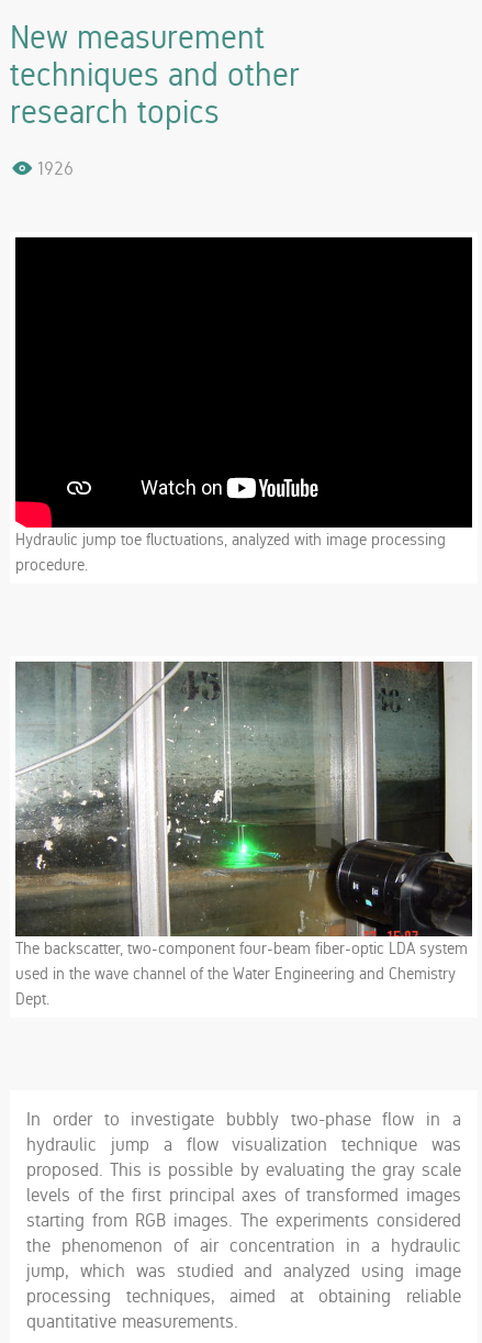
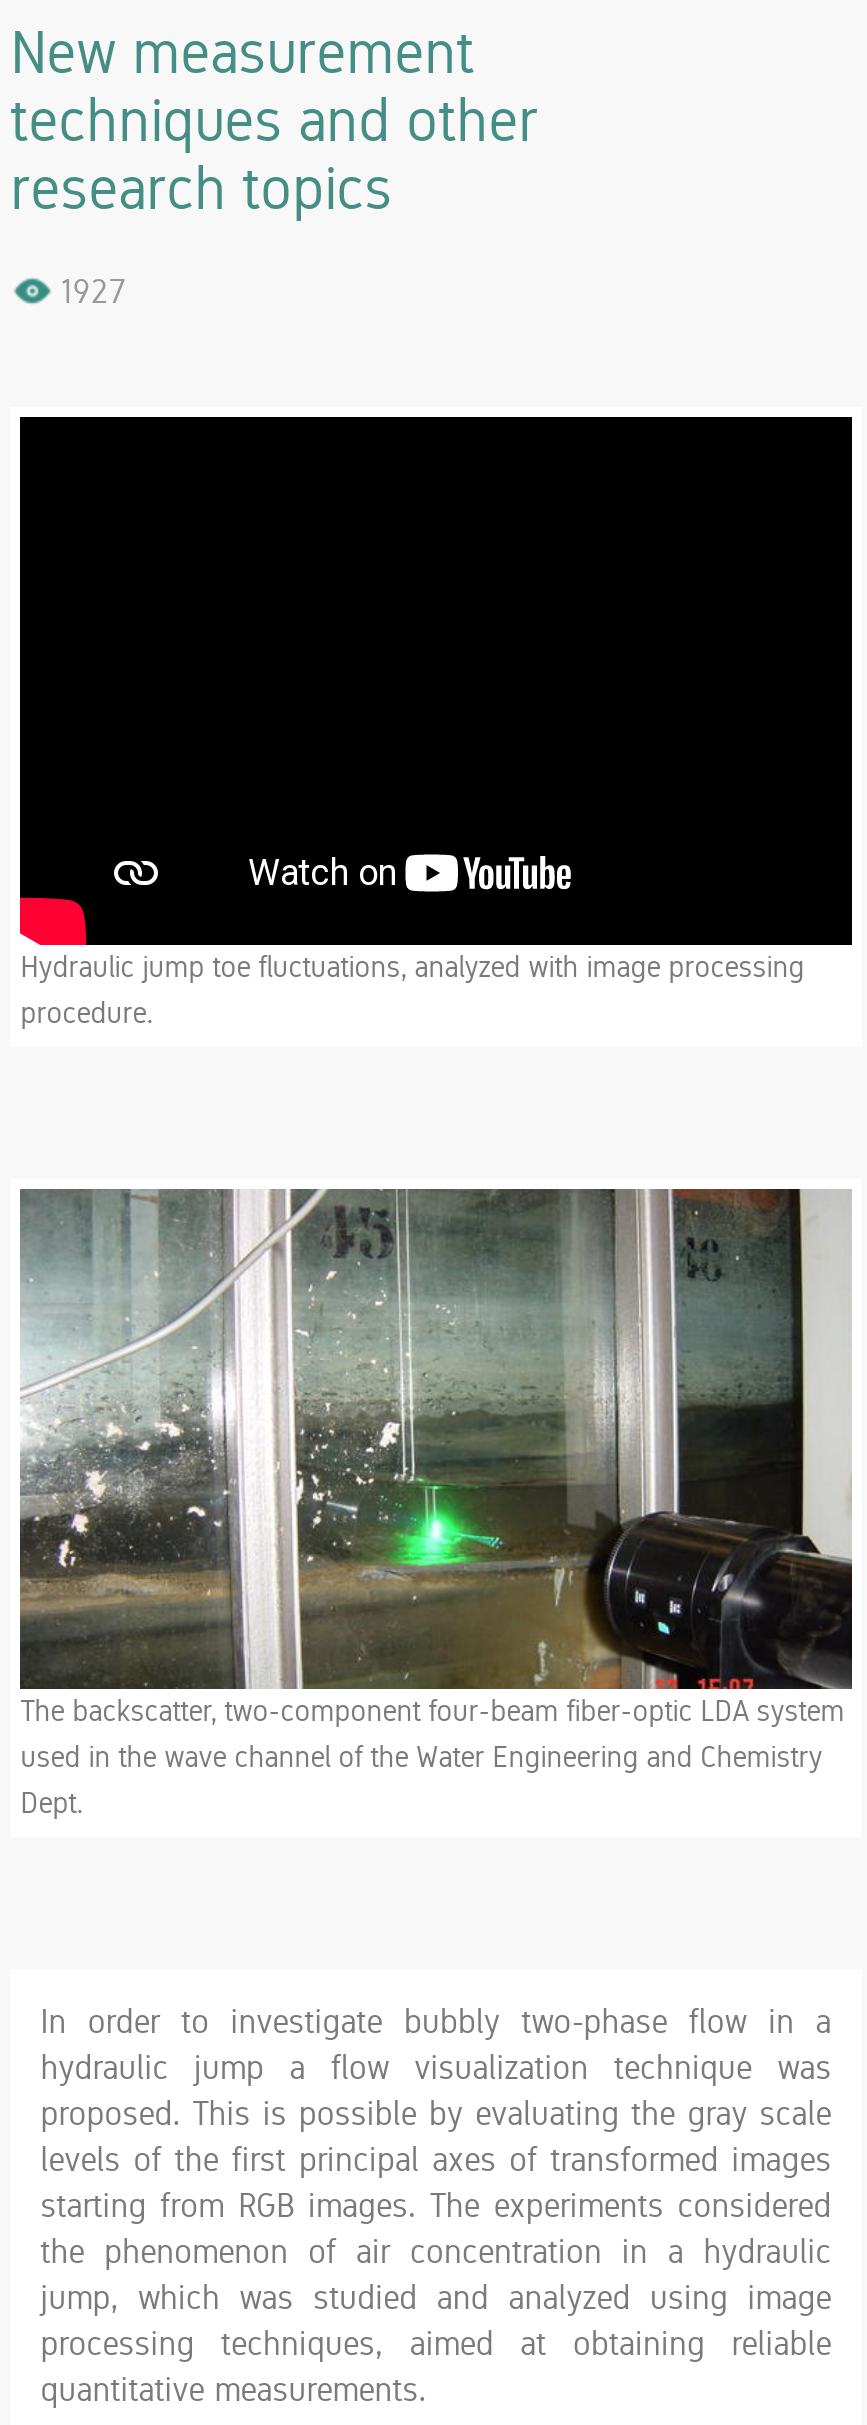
[38,157,74,179] 1926 -> [60,271,126,311] 1927

